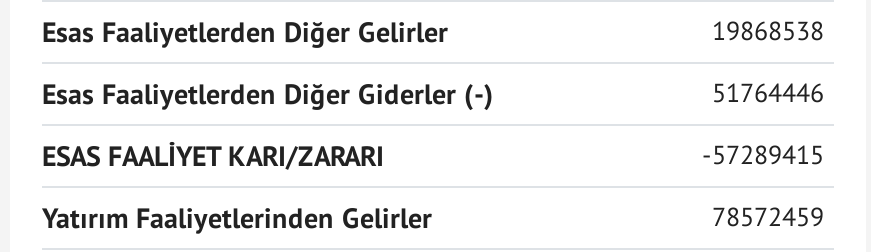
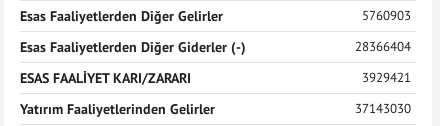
[712,14,824,48] 19868538 -> [362,7,411,24] 5760903
[712,76,824,110] 51764446 -> [355,38,411,55] 28366404
[702,138,824,172] -57289415 -> [362,69,411,86] 3929421
[712,200,824,234] 78572459 -> [355,100,411,117] 37143030

